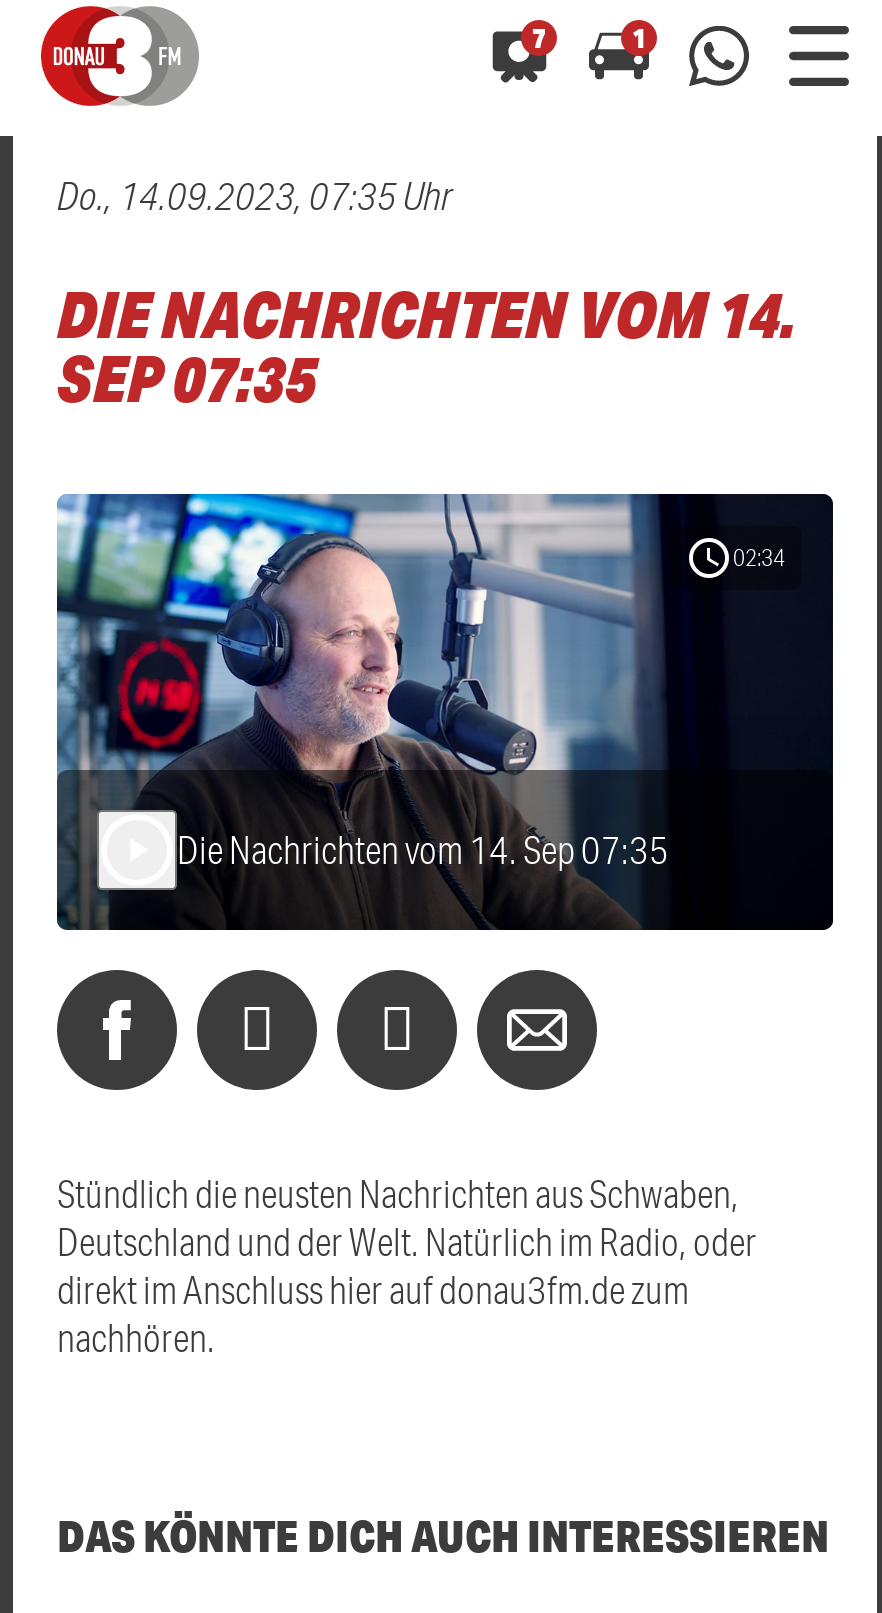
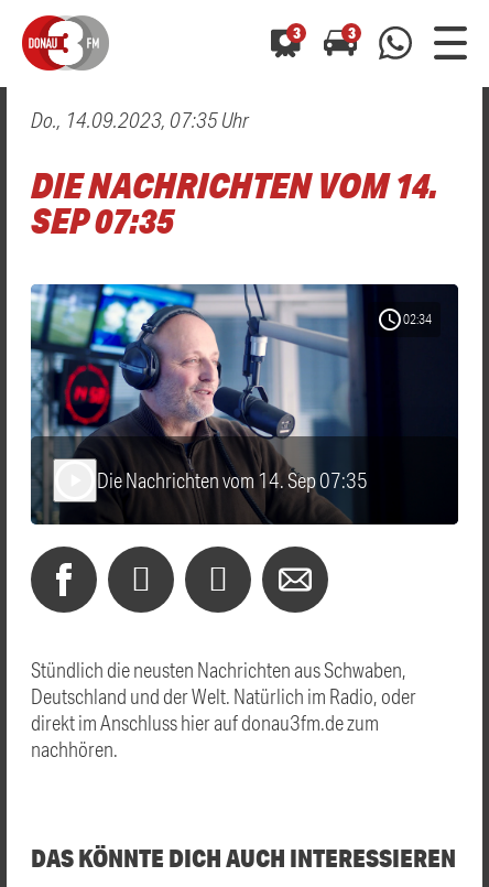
[532,20,546,56] 7 -> [292,23,300,43] 3
[632,20,646,56] 1 -> [347,23,355,43] 3

